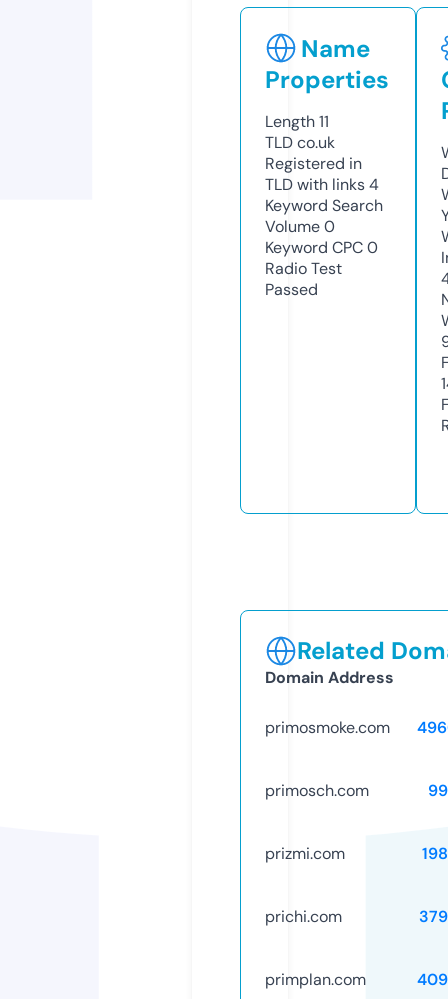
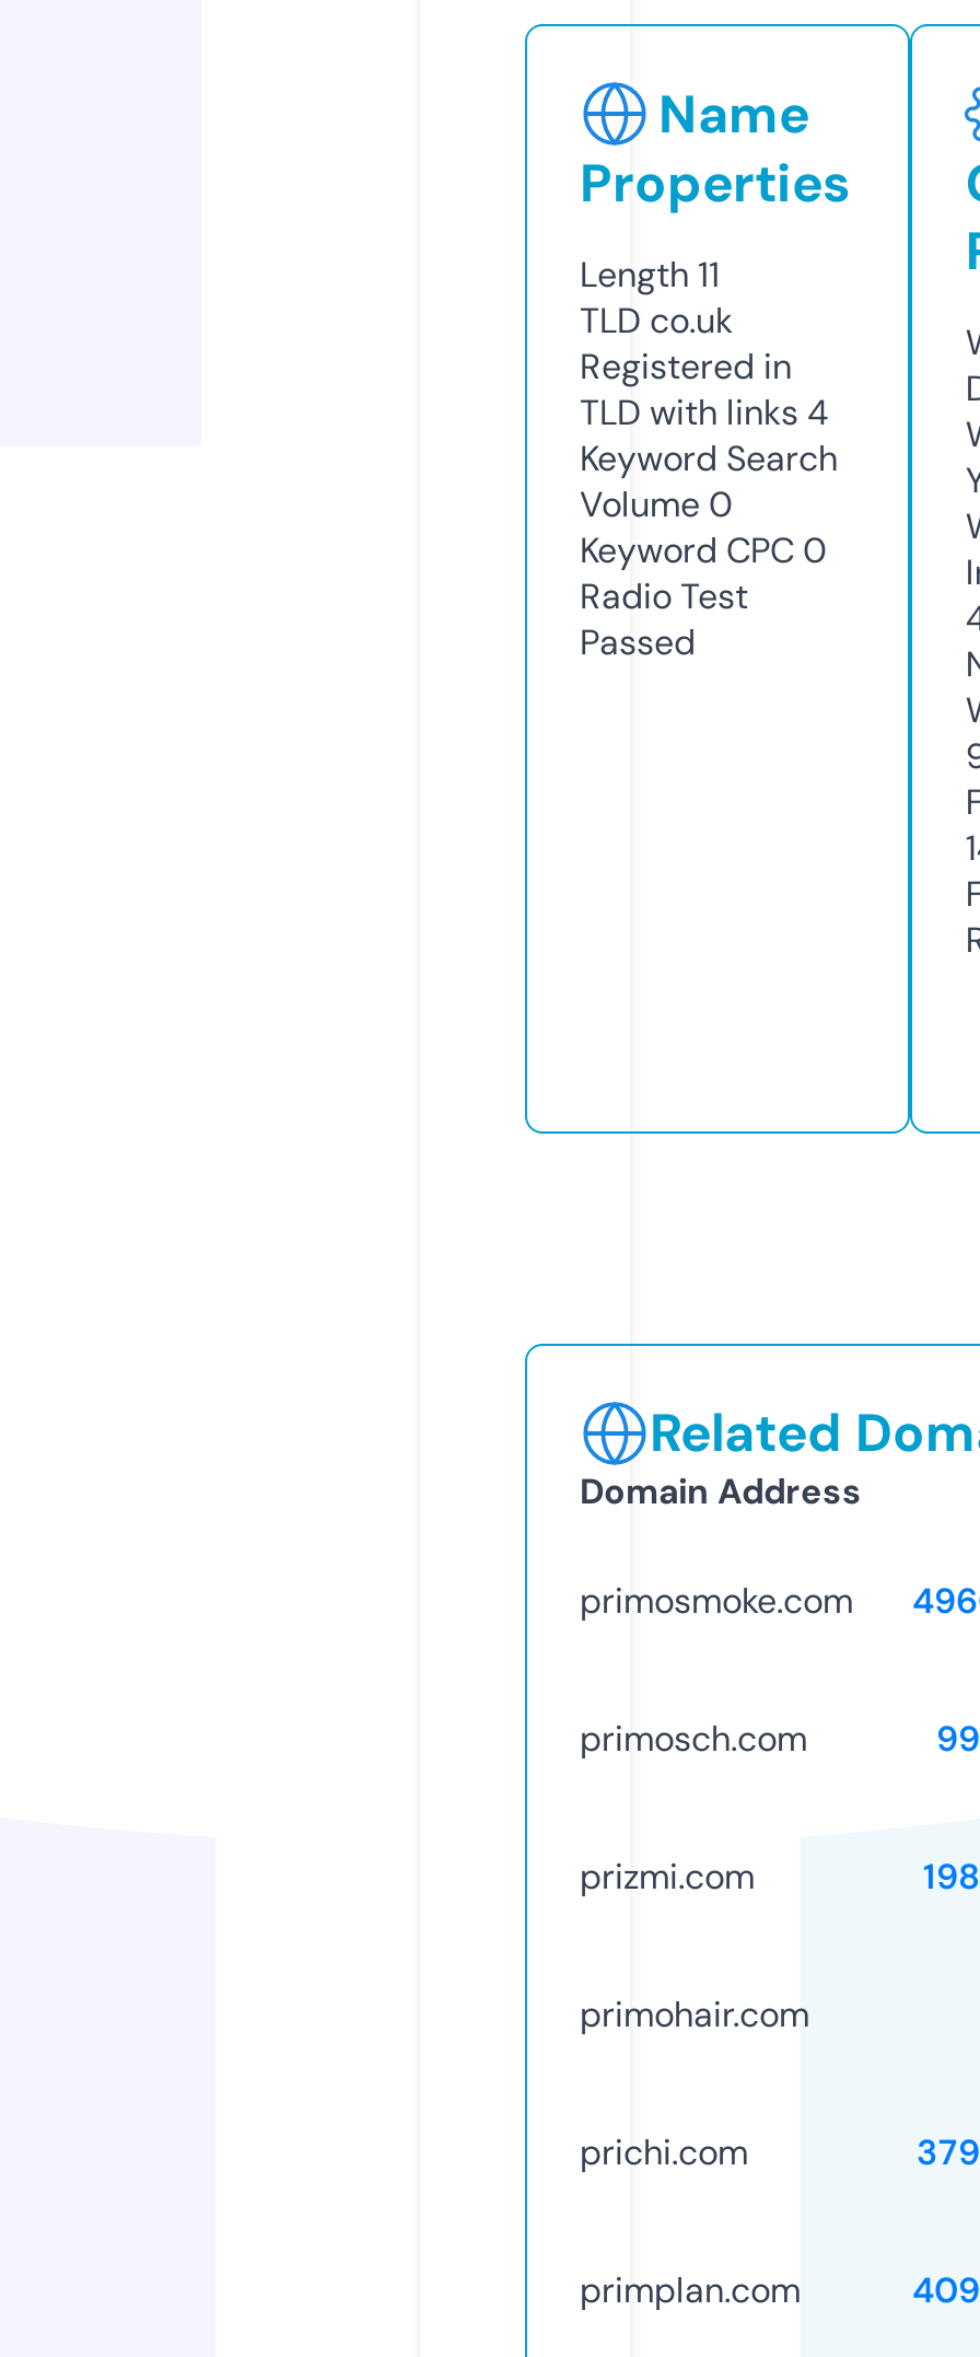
none -> [580,1991,809,2037] primohair.com

